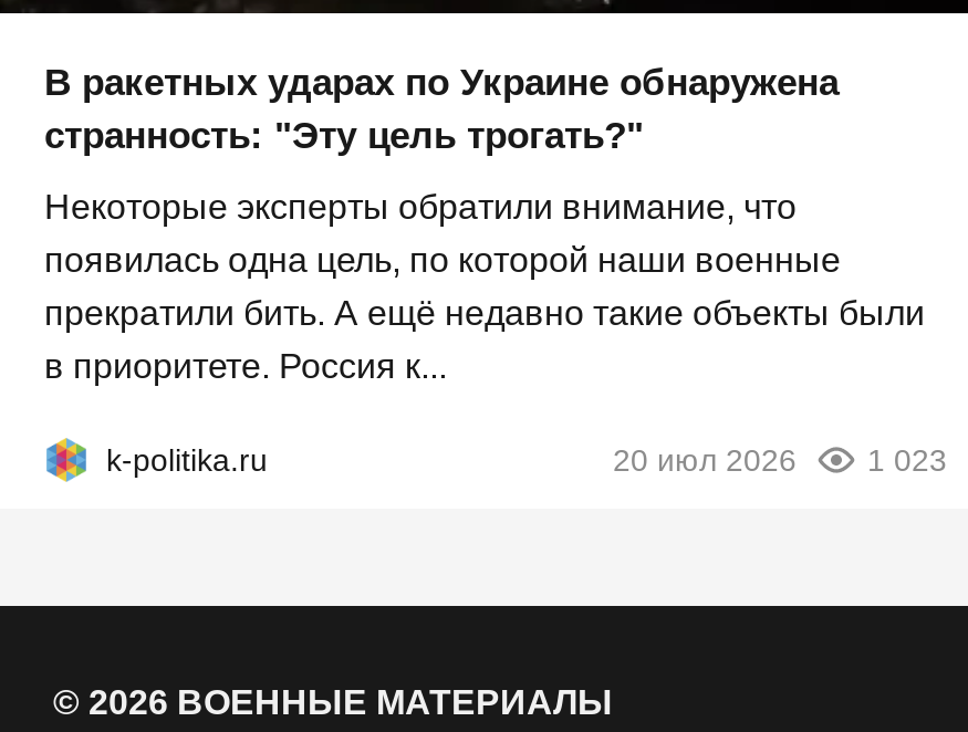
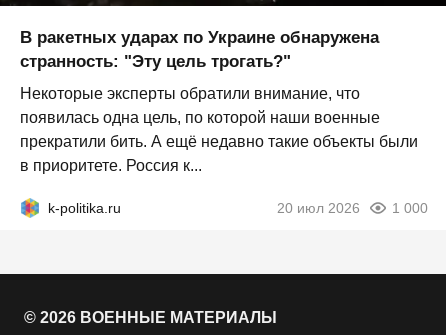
[613,442,947,477] 20 июл 2026 1 023 -> [277,200,428,216] 20 июл 2026 1 000

